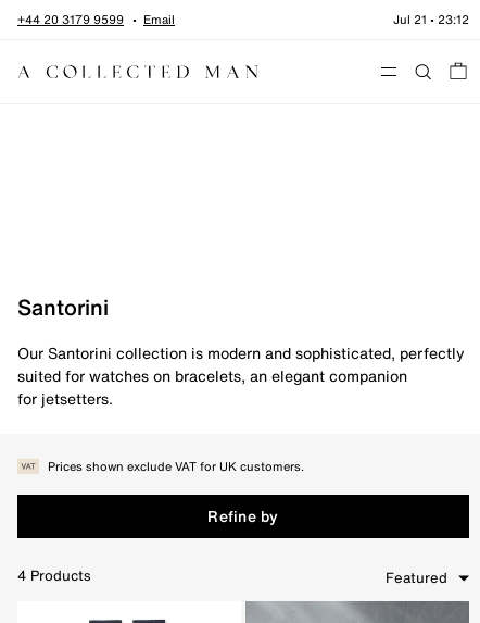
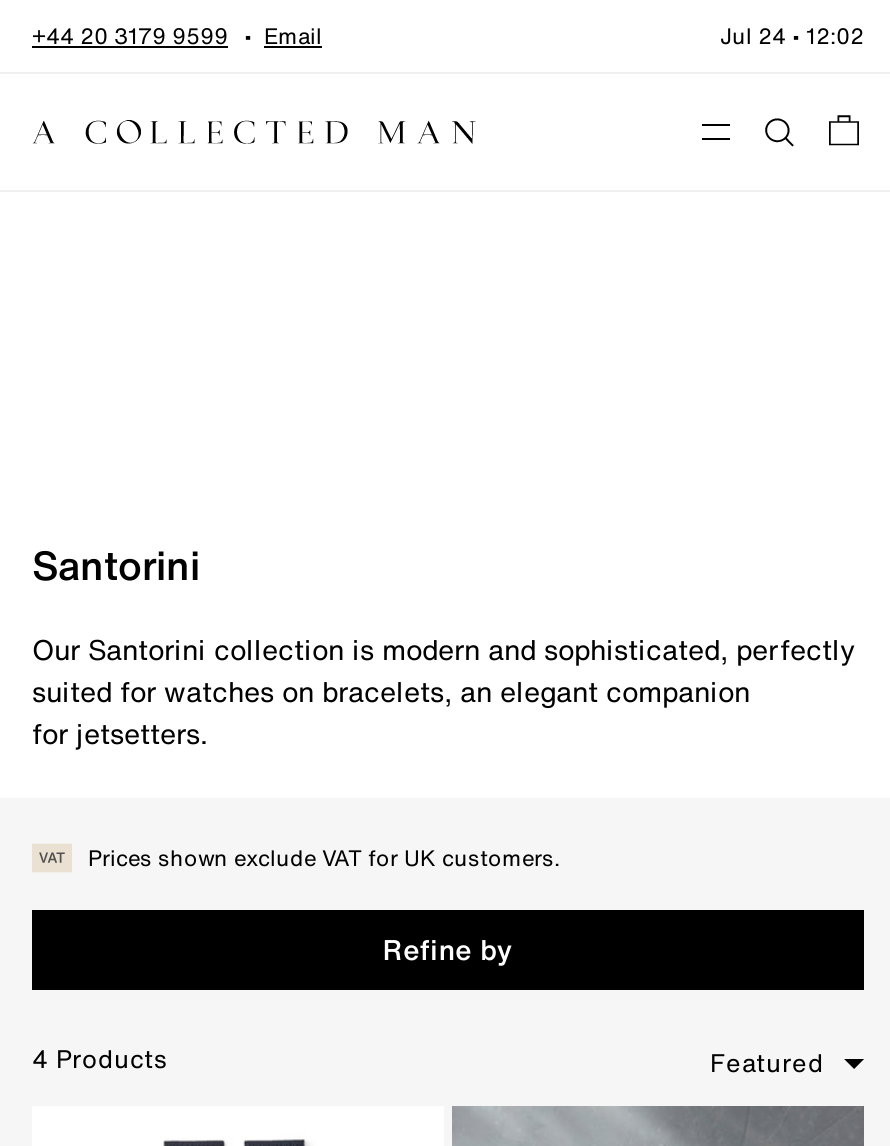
[393,11,469,28] Jul 21 • 23:12 -> [720,20,864,52] Jul 24 • 12:02

